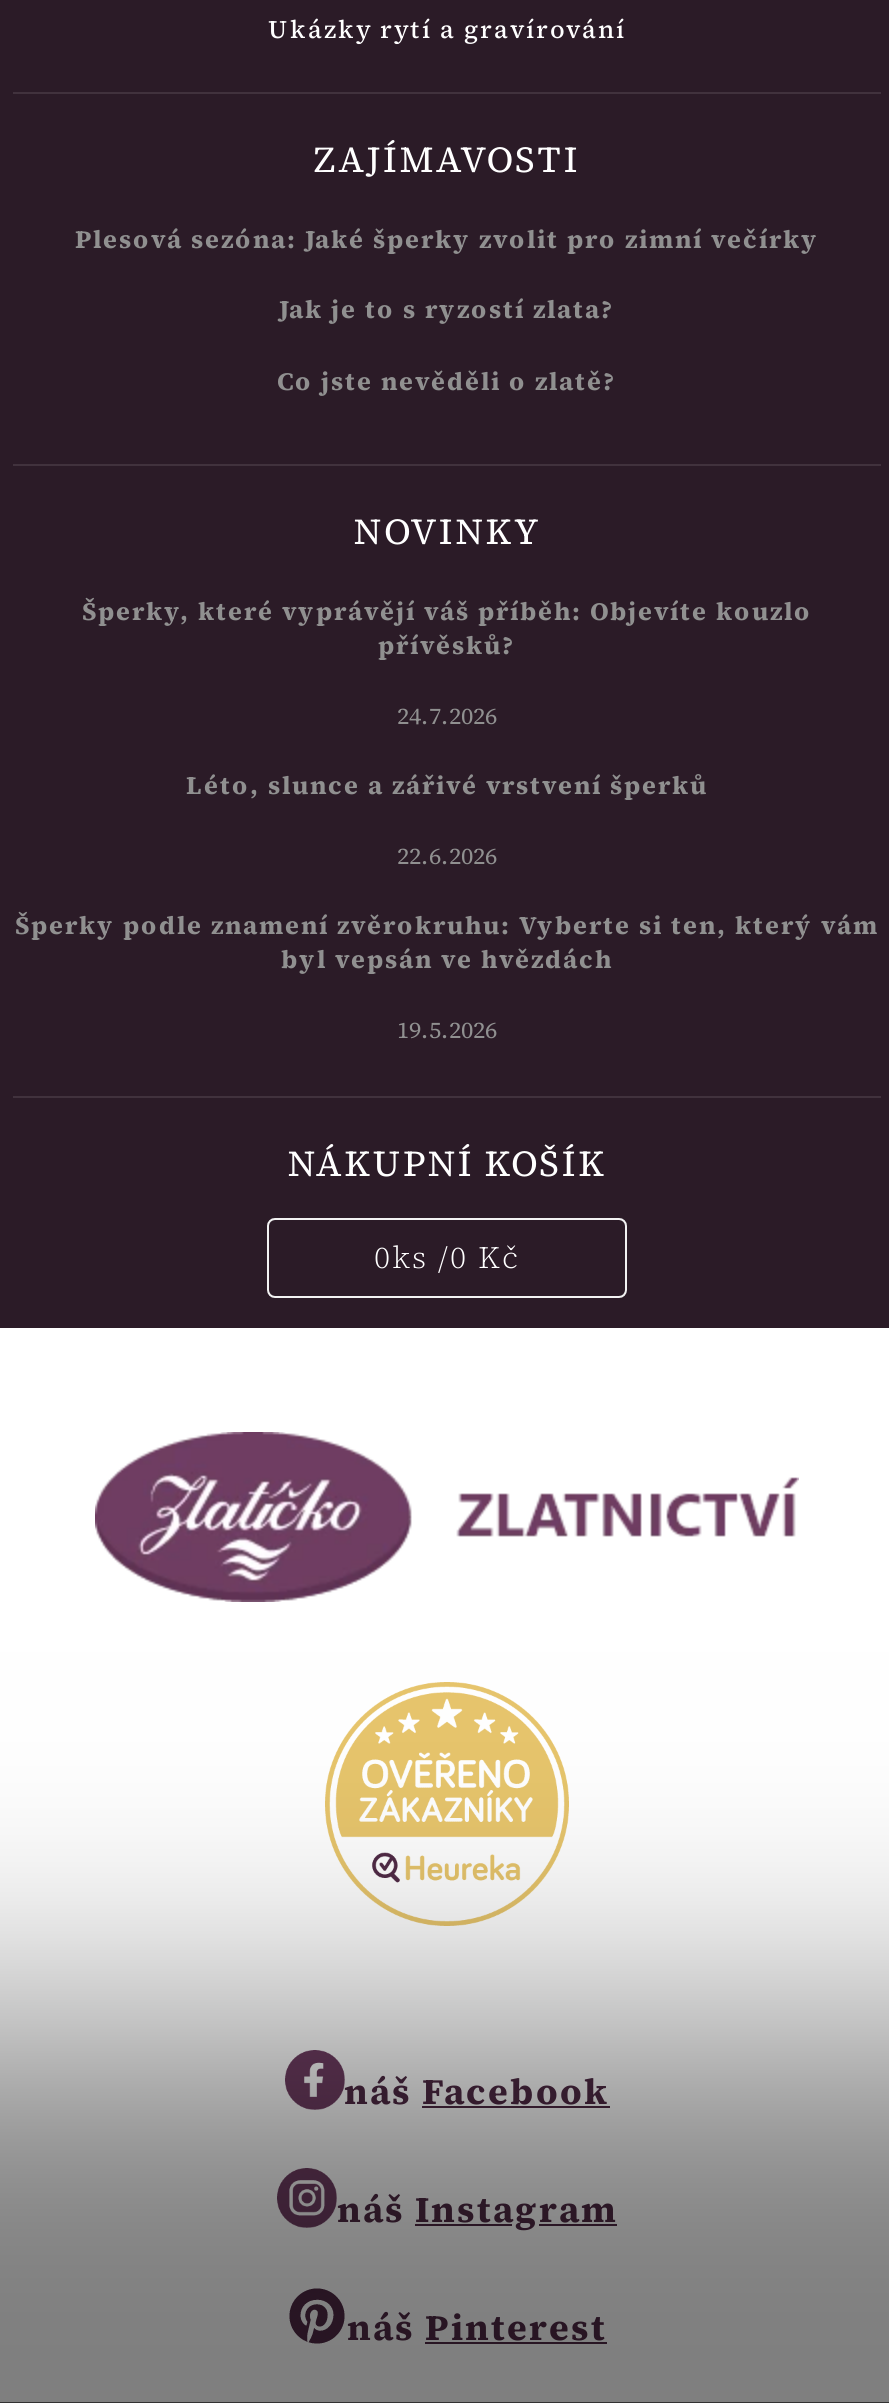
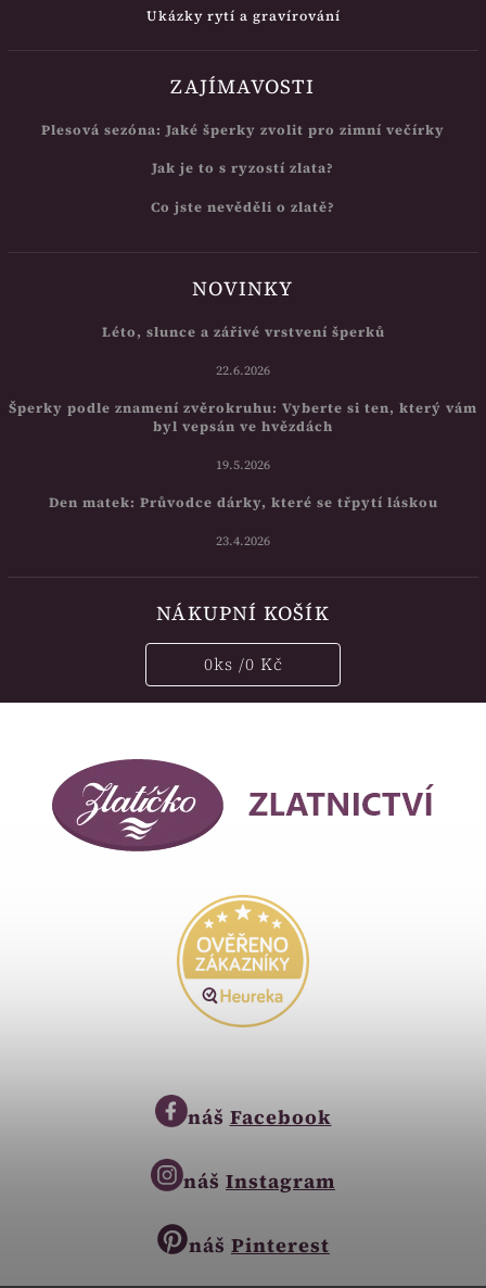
[82,594,812,731] Šperky, které vyprávějí váš příběh: Objevíte kouzlo | přívěsků? | 24.7.2026 -> none
moved [15,768,879,1046] -> [9,323,477,473]: Léto, slunce a zářivé vrstvení šperků | 22.6.2026 | Šperky podle znamení zvěrokruhu: Vyberte si ten, který vám | byl vepsán ve hvězdách | 19.5.2026
none -> [48,493,438,550] Den matek: Průvodce dárky, které se třpytí láskou | 23.4.2026

